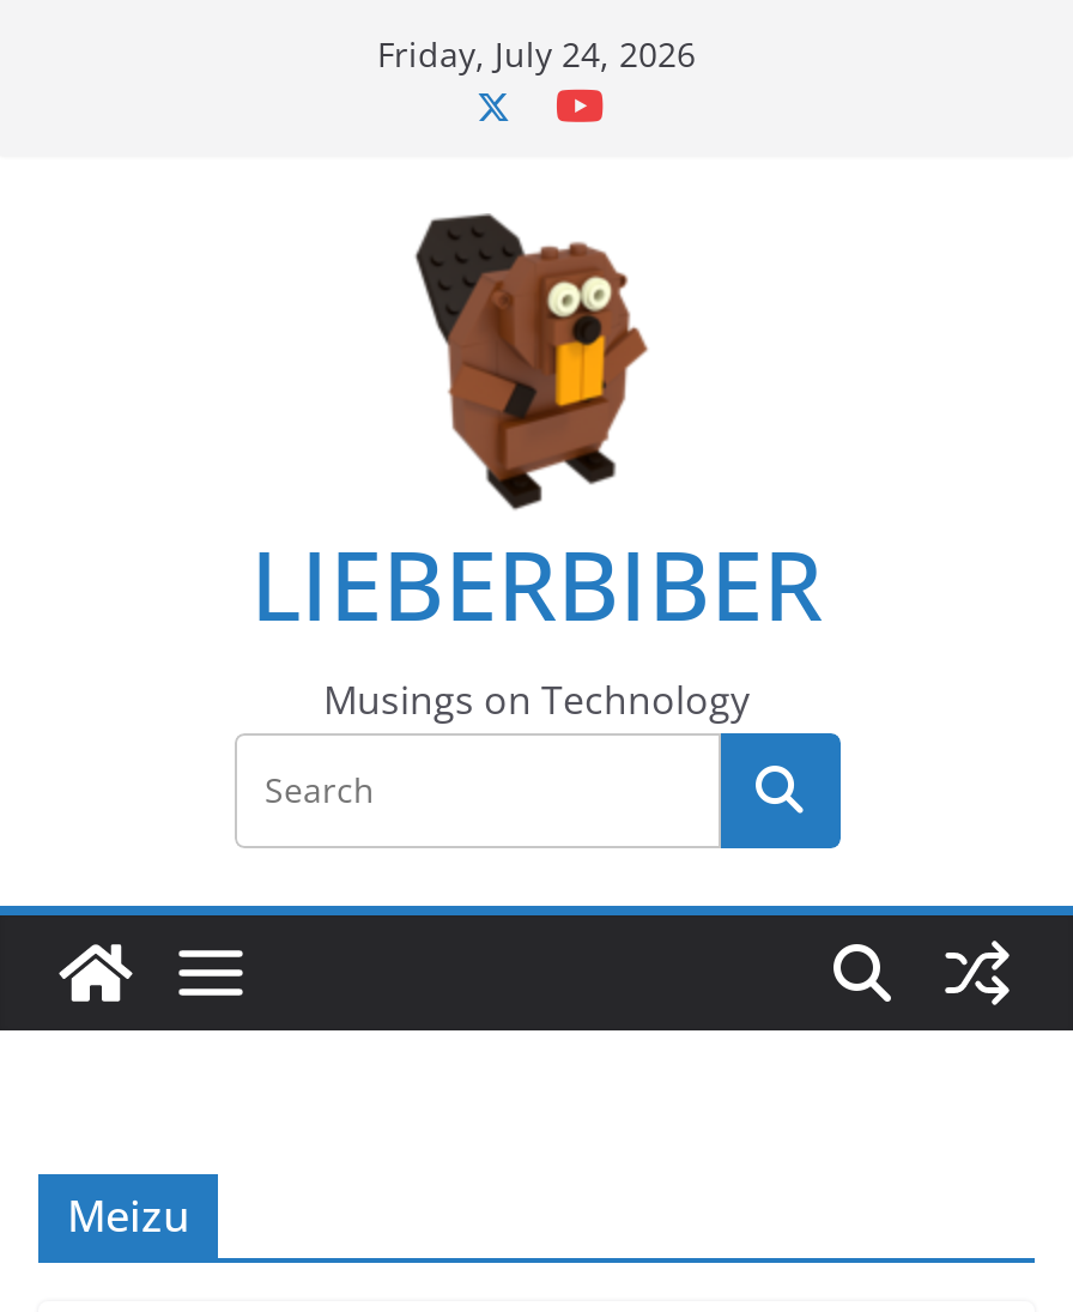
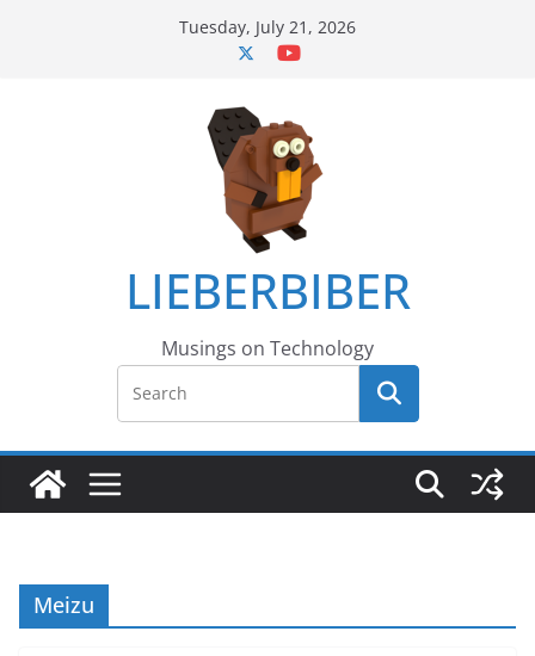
[377,31,696,77] Friday, July 24, 2026 -> [179,16,356,38] Tuesday, July 21, 2026

